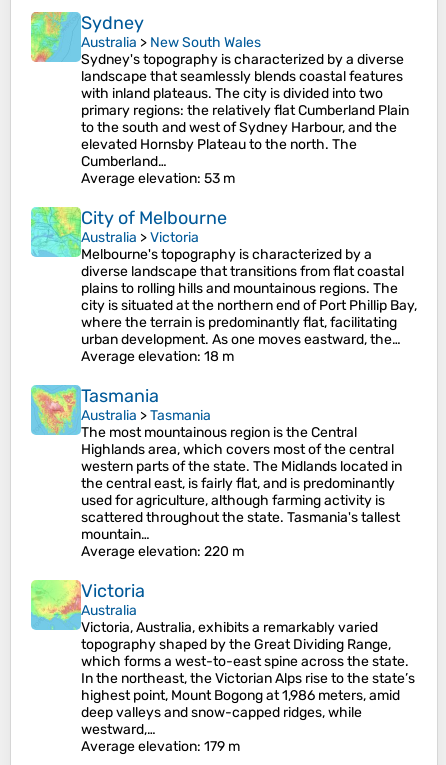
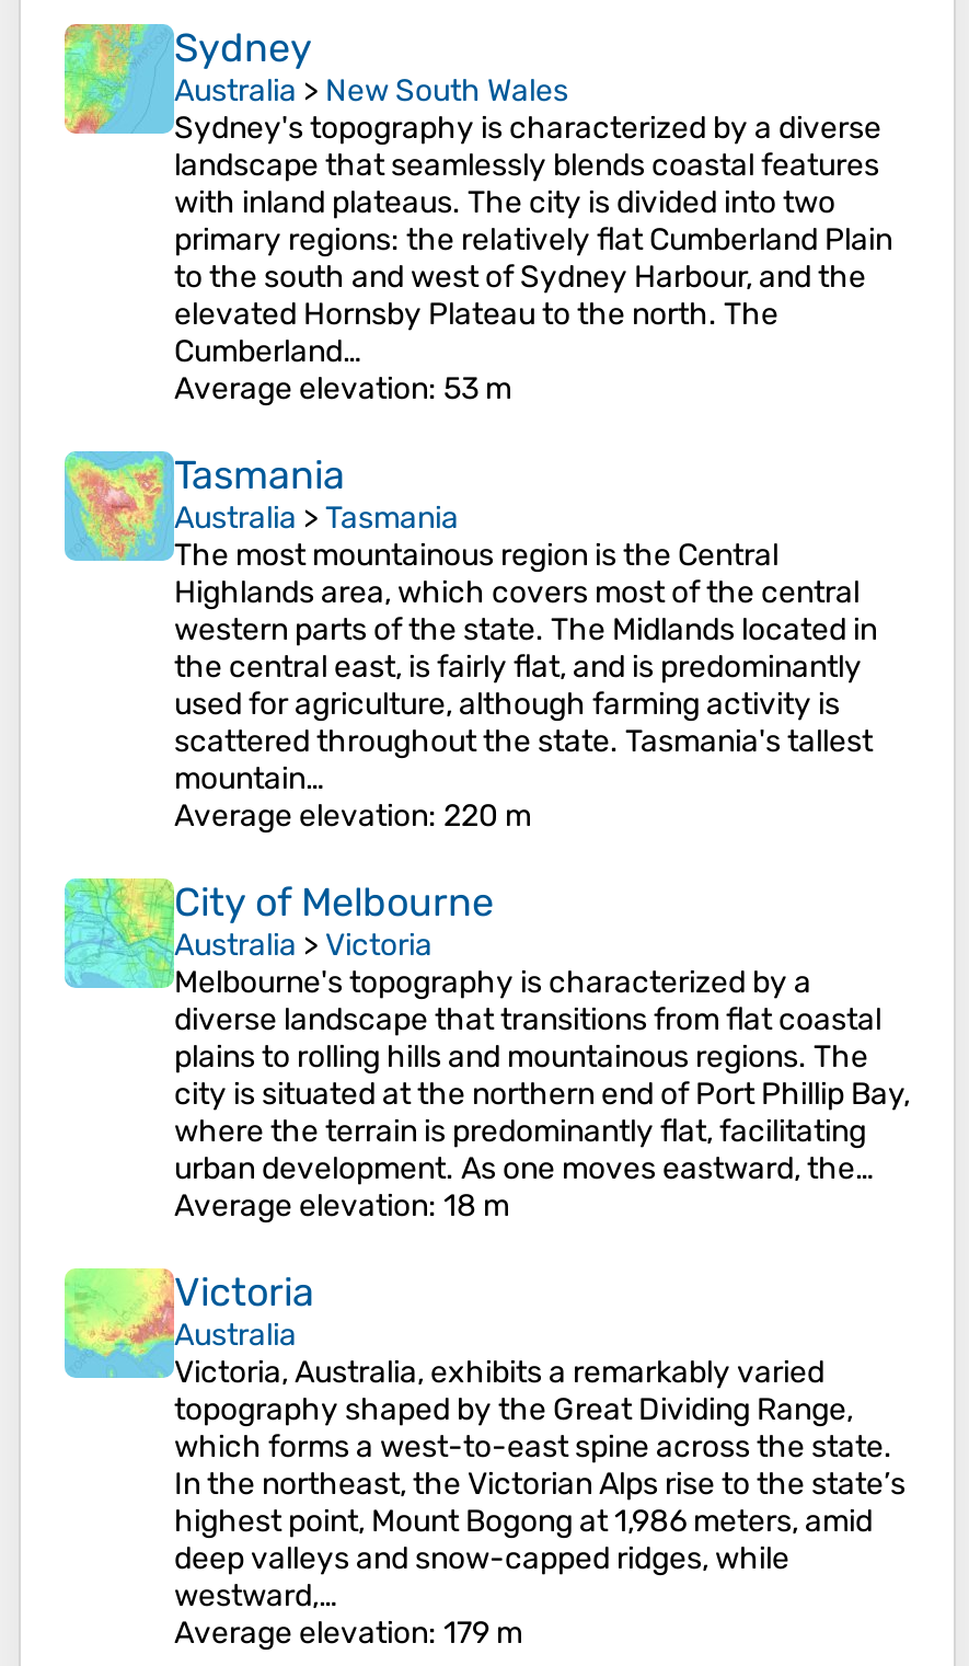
moved [30,206,417,365] -> [65,876,910,1225]: [image] | City of Melbourne | Australia > Victoria | ... | urban development. As one moves eastward, the… | Average elevation: 18 m
moved [30,384,402,560] -> [62,449,877,835]: [image] | Tasmania | Australia > Tasmania | ... | mountain… | Average elevation: 220 m

